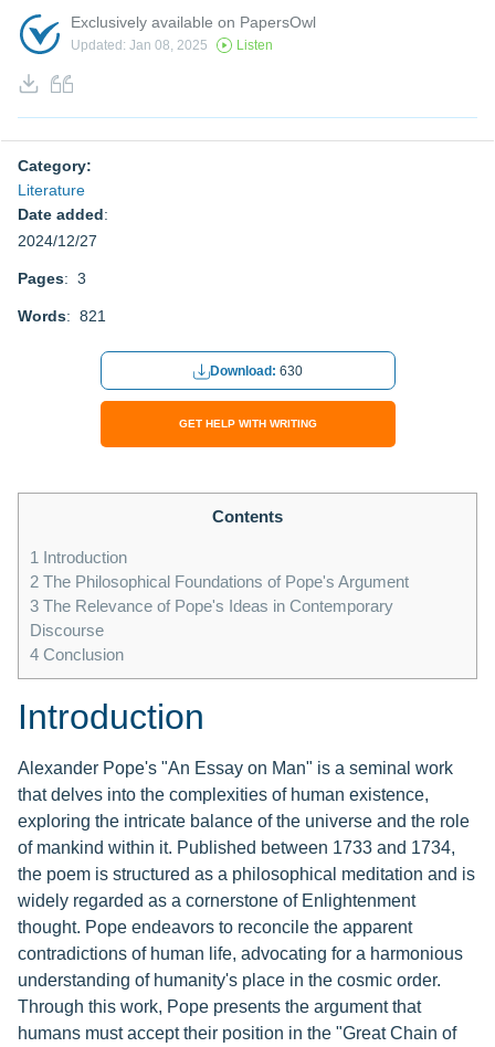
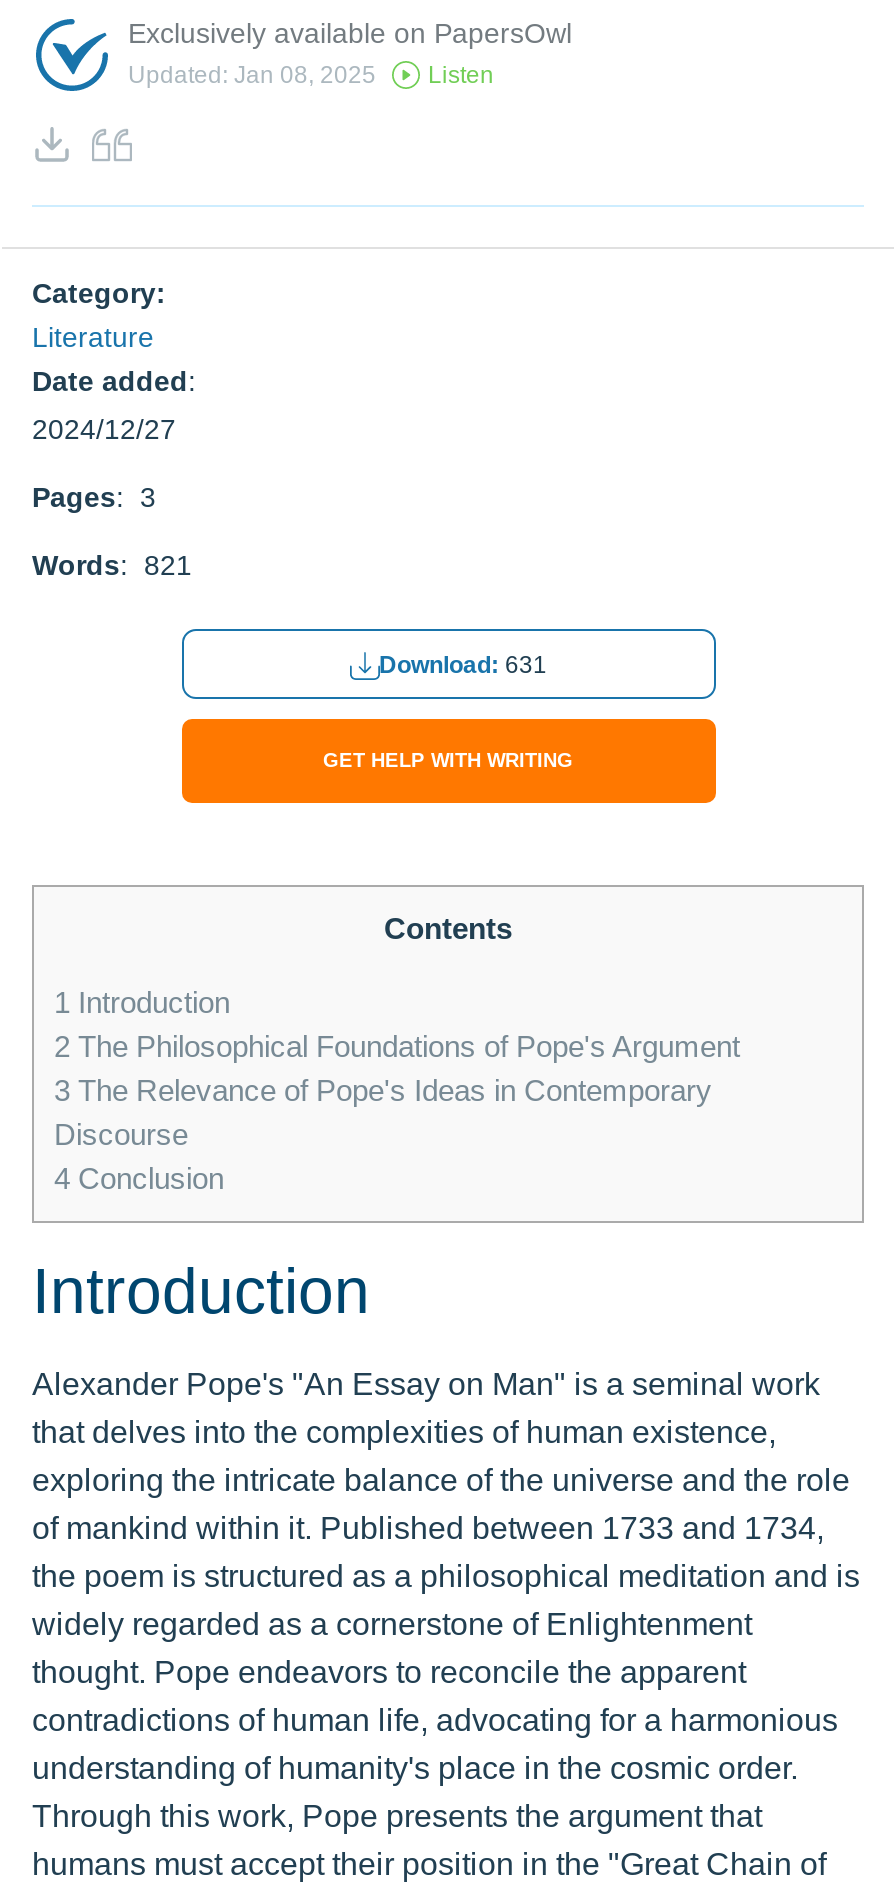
[209,364,302,379] Download: 630 -> [379,652,547,680] Download: 631

